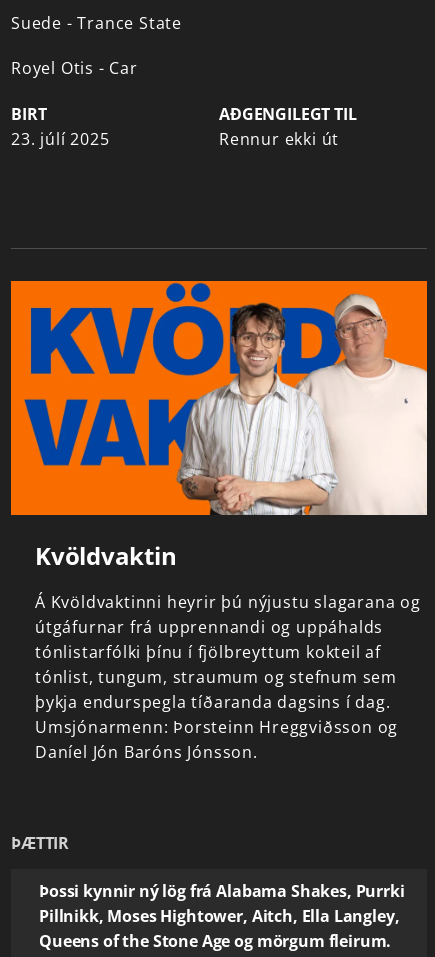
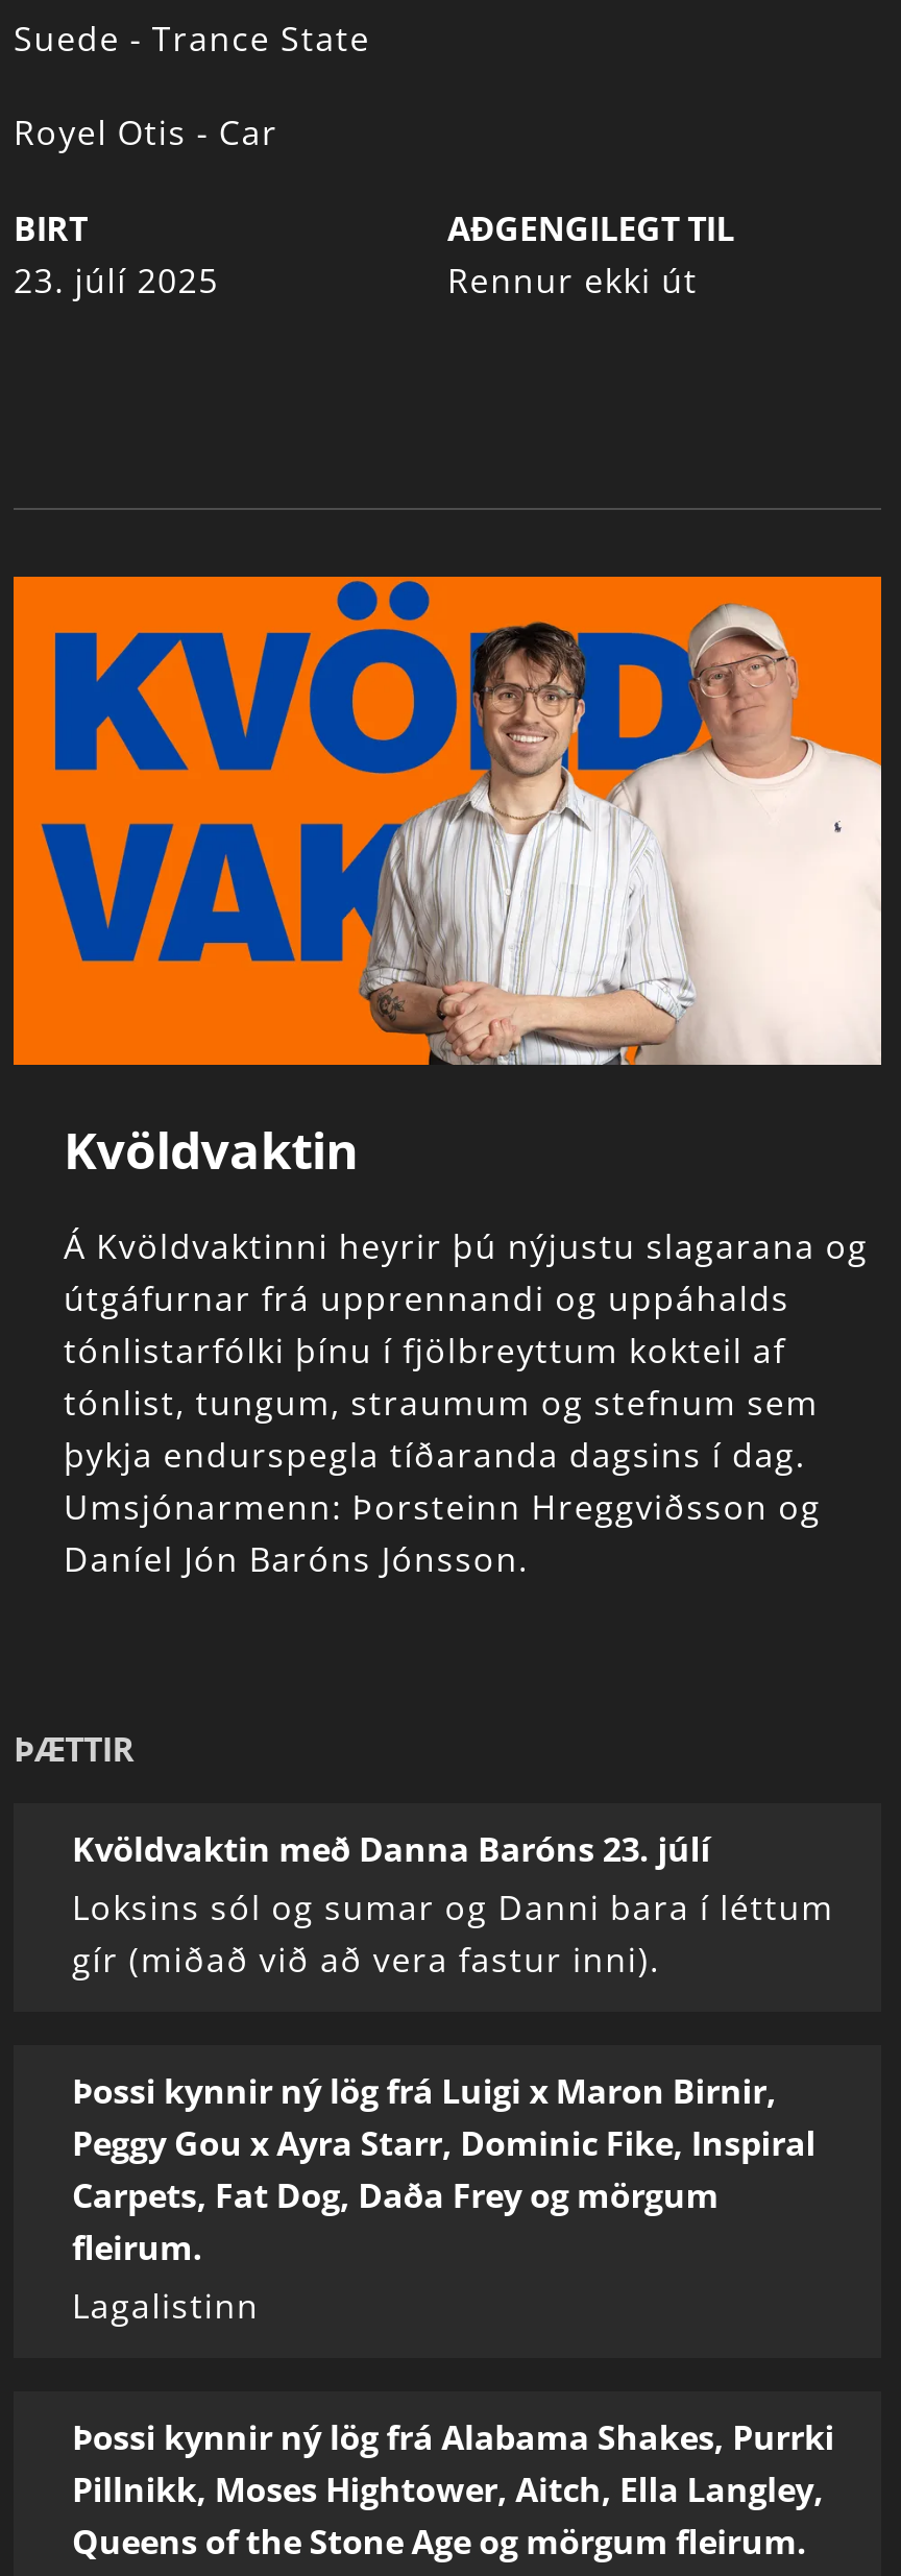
none -> [72,1826,834,2330] Kvöldvaktin með Danna Baróns 23. júlí | Loksins sól og sumar og Danni bara í léttum | gír (miðað við að vera fastur inni). | Þossi kynnir ný lög frá Luigi x Maron Birnir, | Peggy Gou x Ayra Starr, Dominic Fike, Inspiral | Carpets, Fat Dog, Daða Frey og mörgum | fleirum. | Lagalistinn

